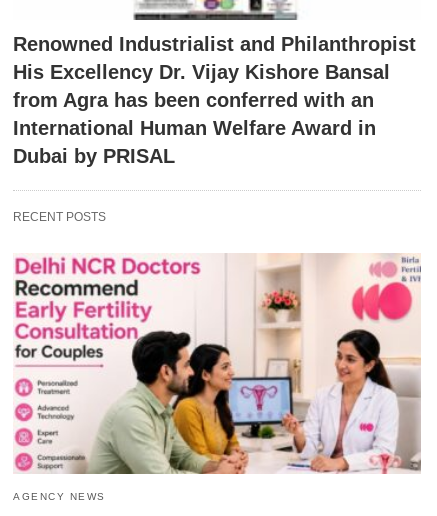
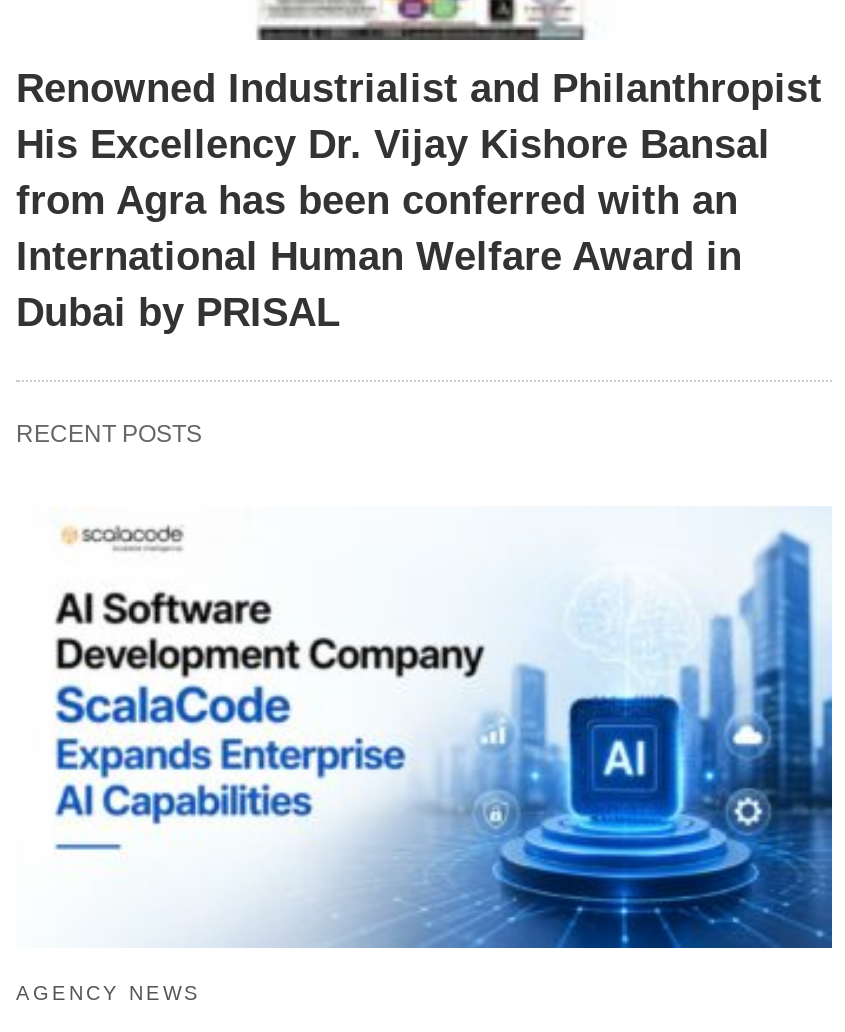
[14,253,422,475] [image] -> [20,508,834,950] [image]

